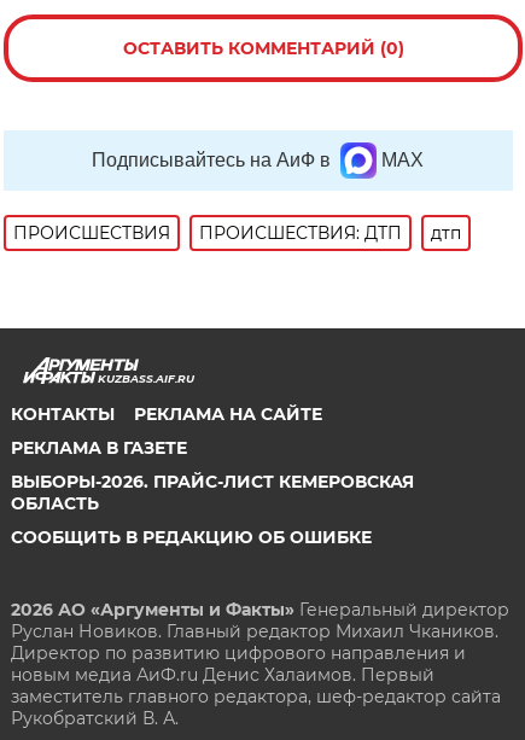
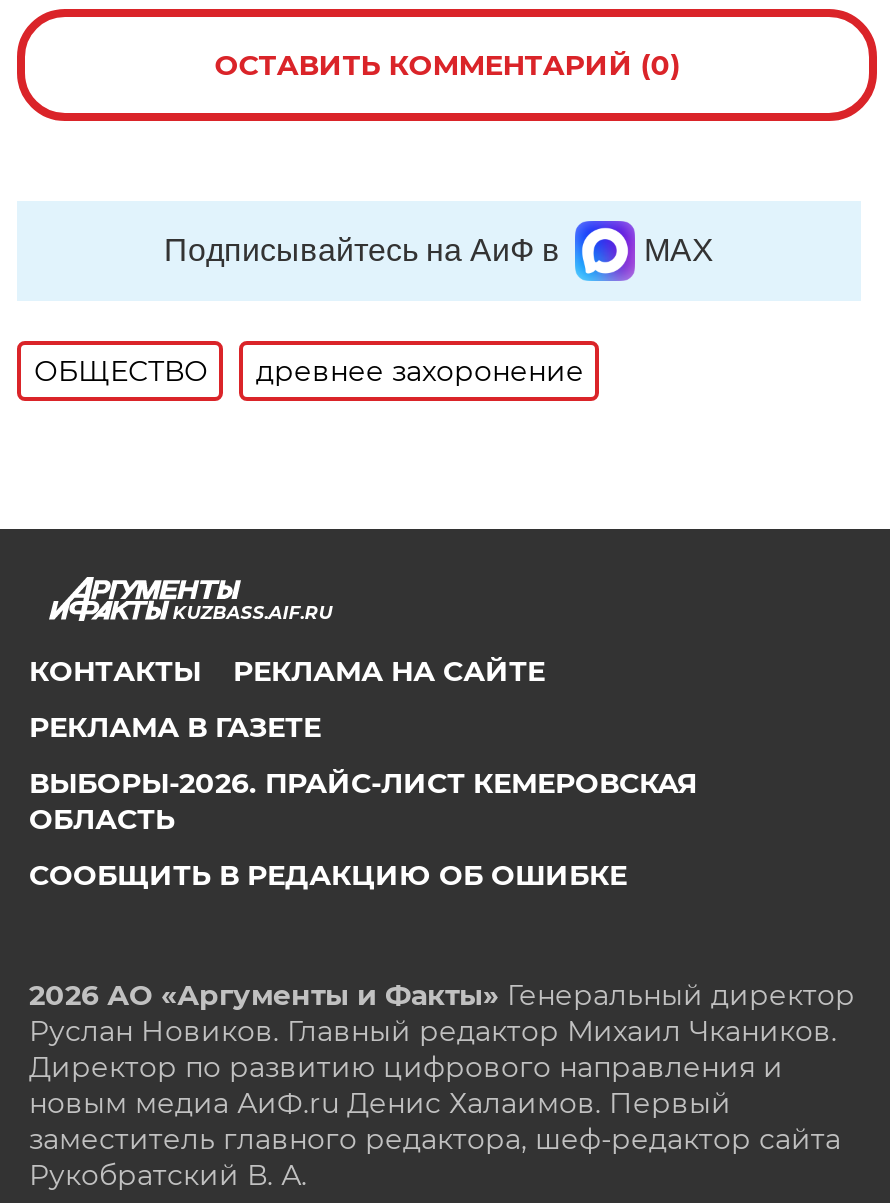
[14,222,462,244] ПРОИСШЕСТВИЯ | ПРОИСШЕСТВИЯ: ДТП | дтп -> [34,353,584,389] ОБЩЕСТВО | древнее захоронение

